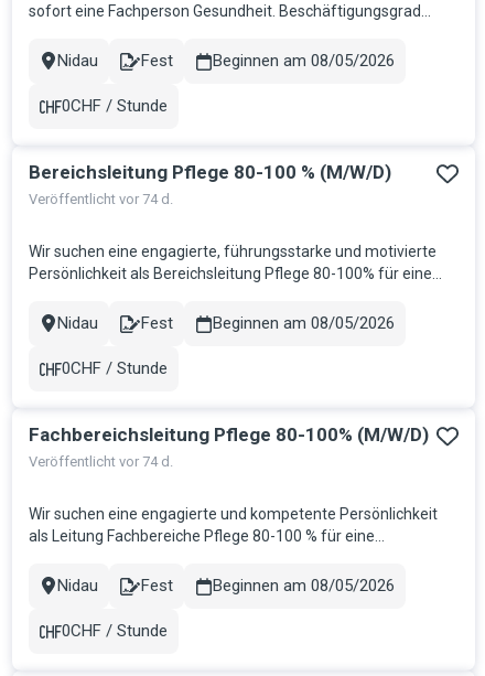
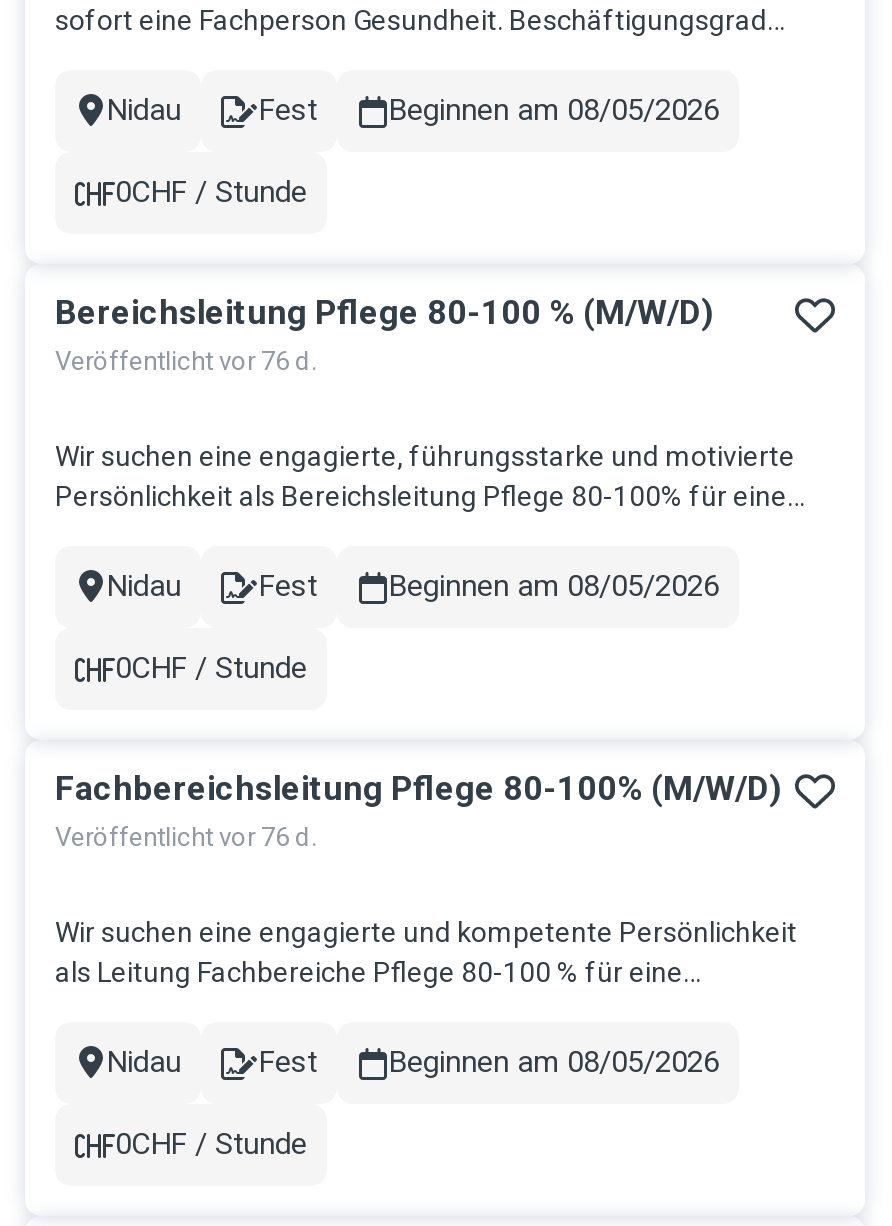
[29,191,173,208] Veröffentlicht vor 74 d. -> [55,346,317,376] Veröffentlicht vor 76 d.
[29,453,173,470] Veröffentlicht vor 74 d. -> [55,822,317,852] Veröffentlicht vor 76 d.

